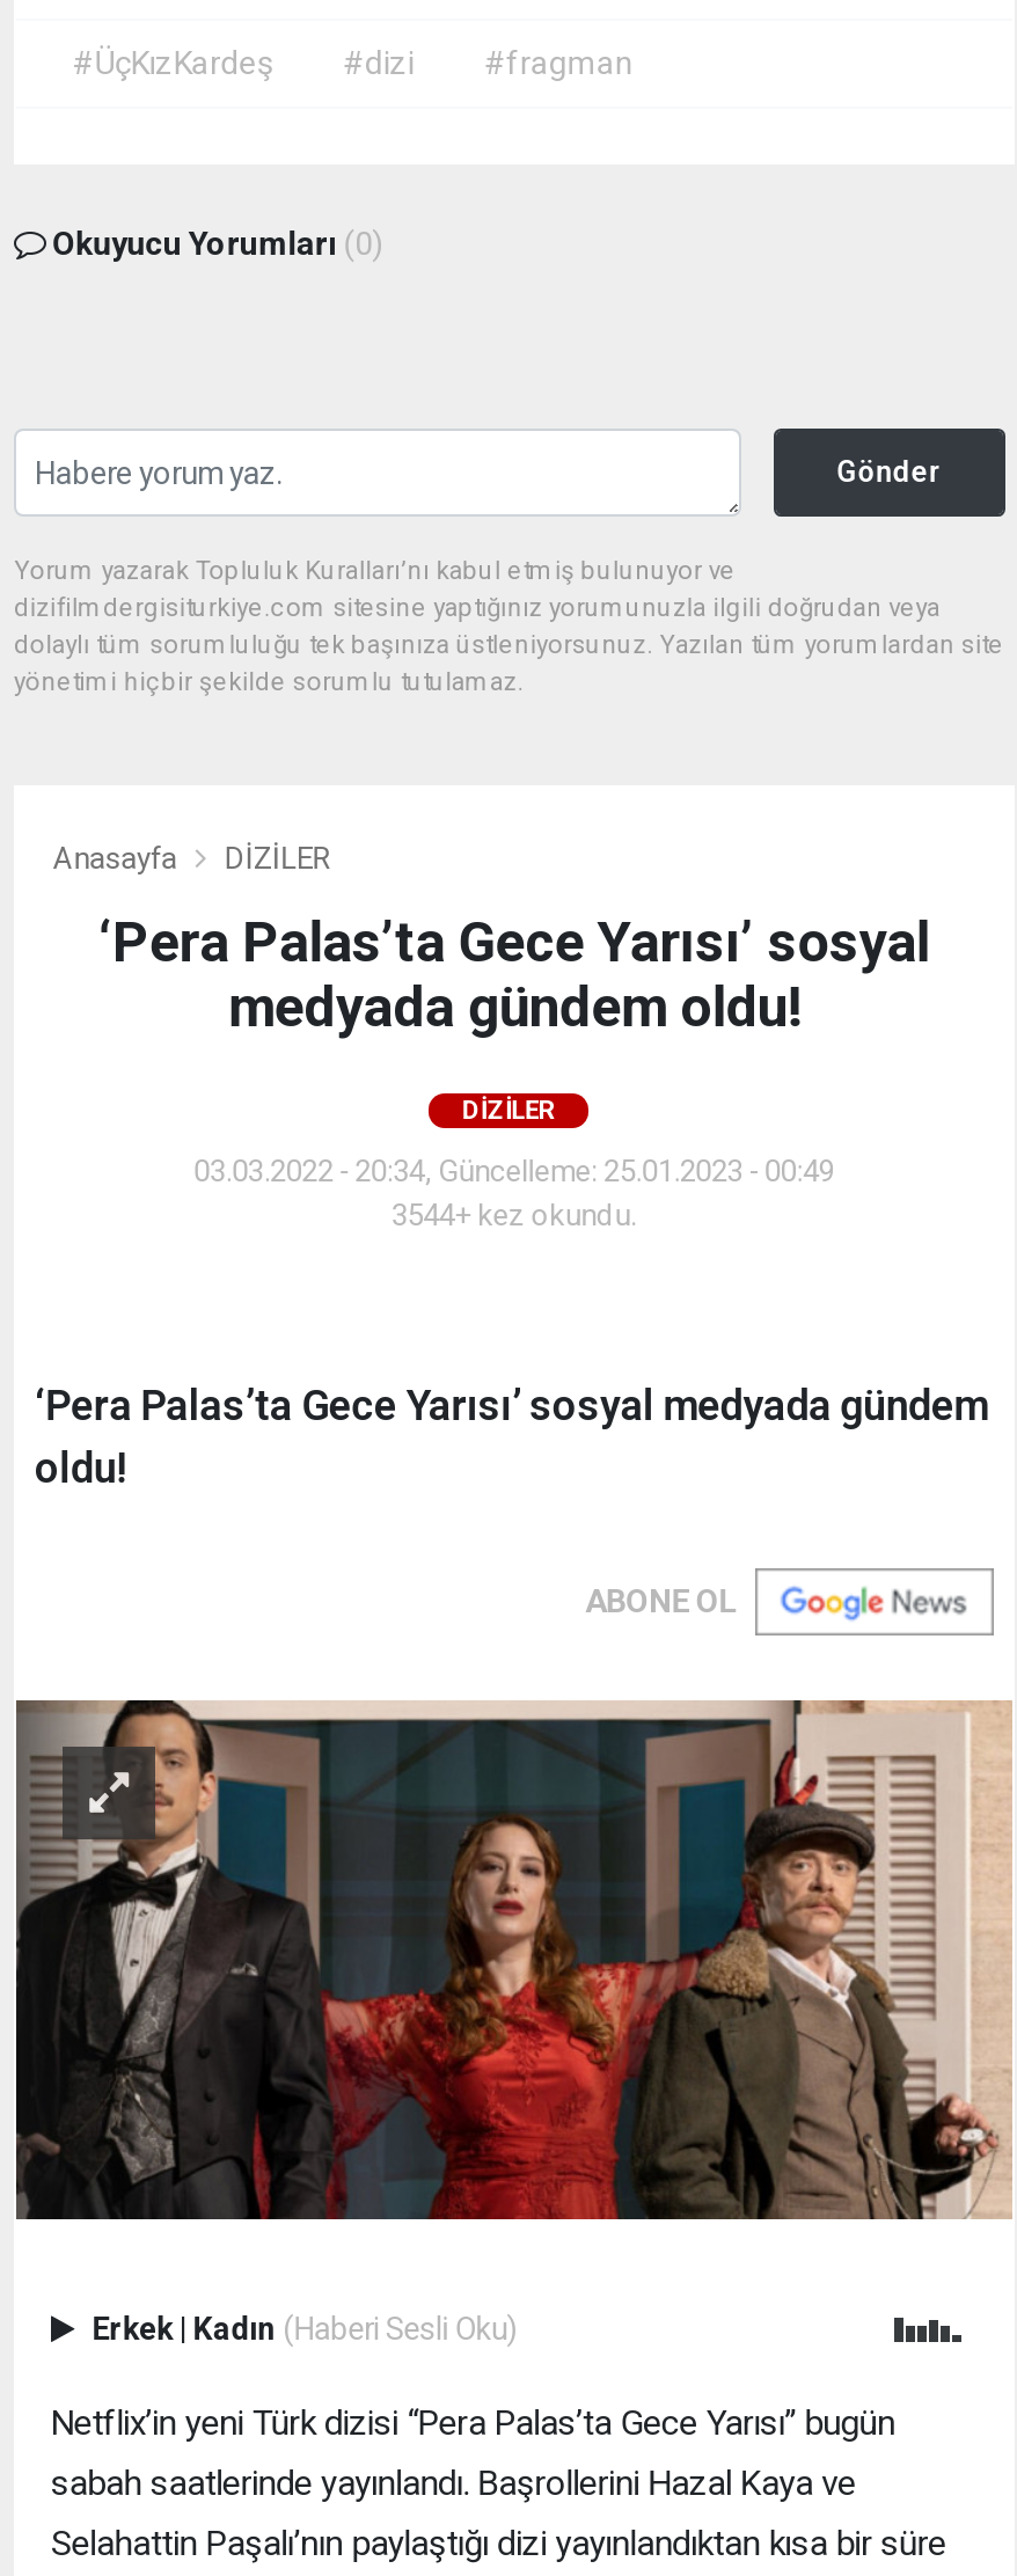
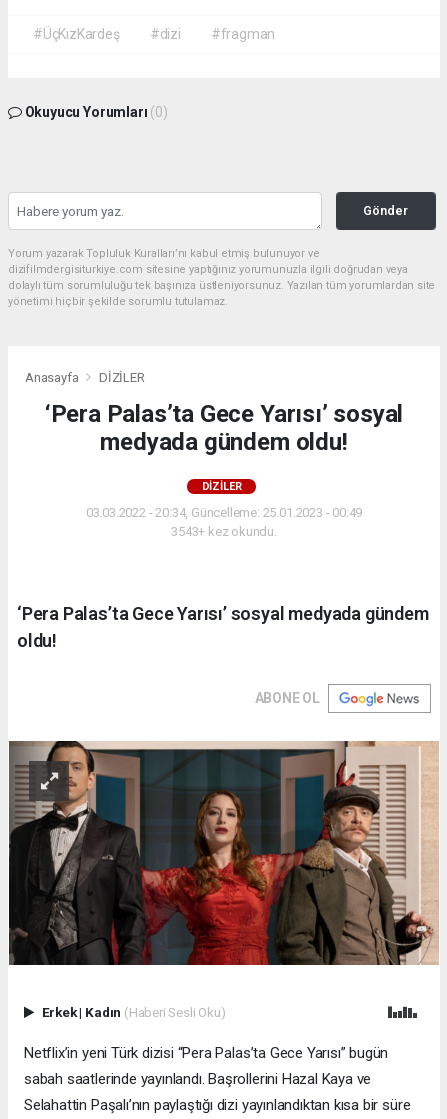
[392,1198,637,1233] 3544+ kez okundu. -> [171,524,277,539] 3543+ kez okundu.

